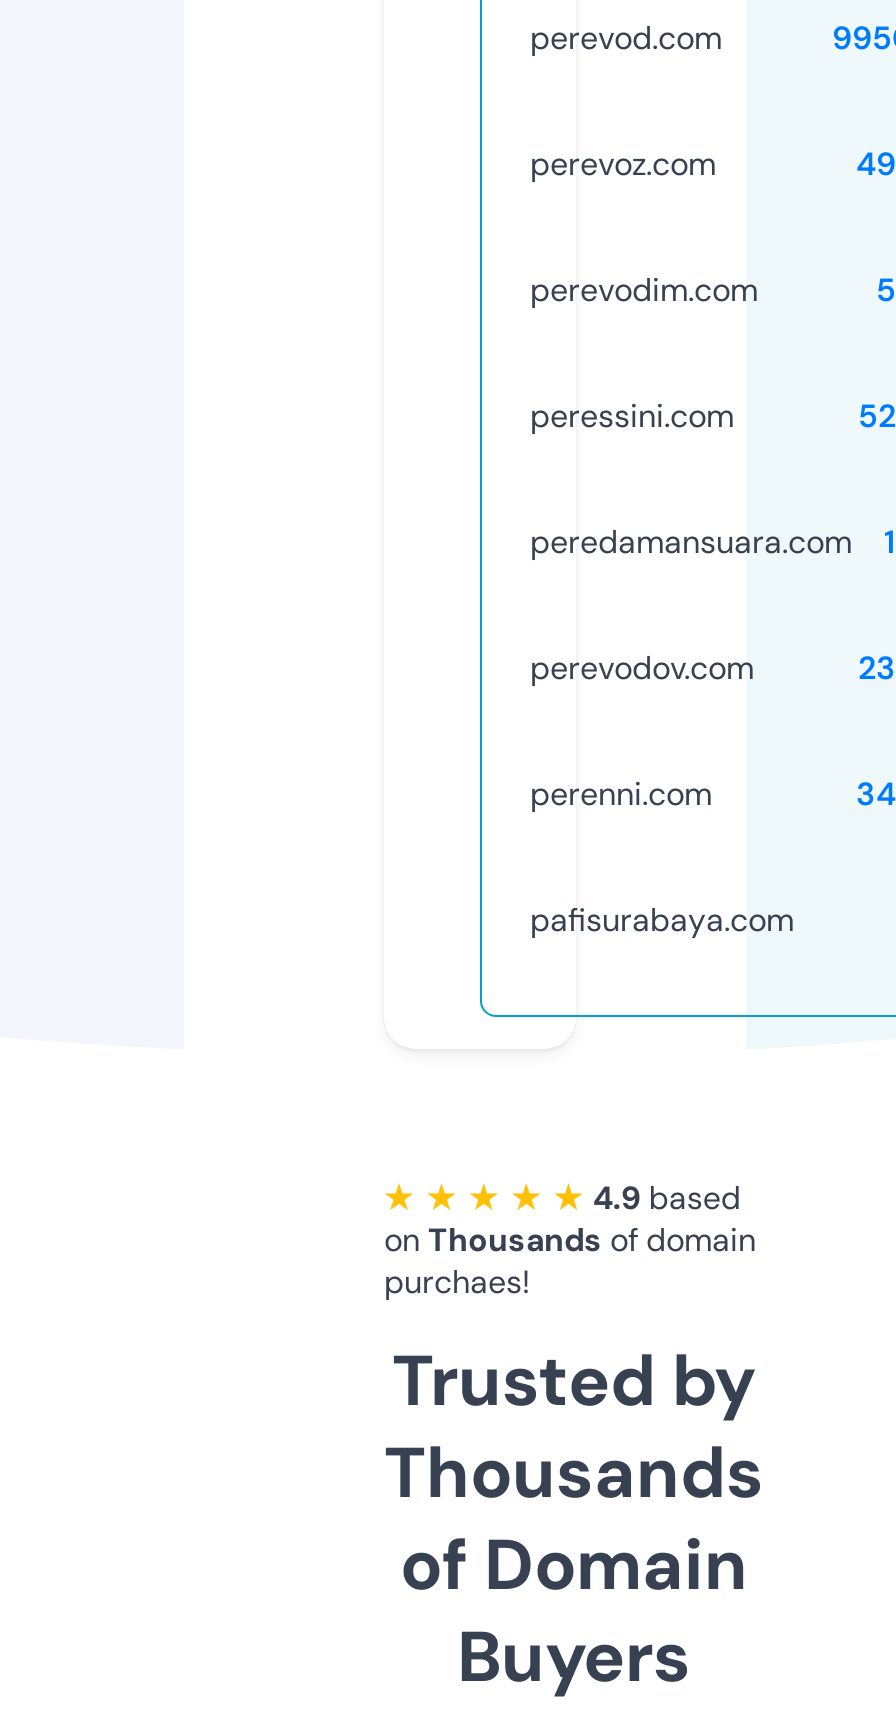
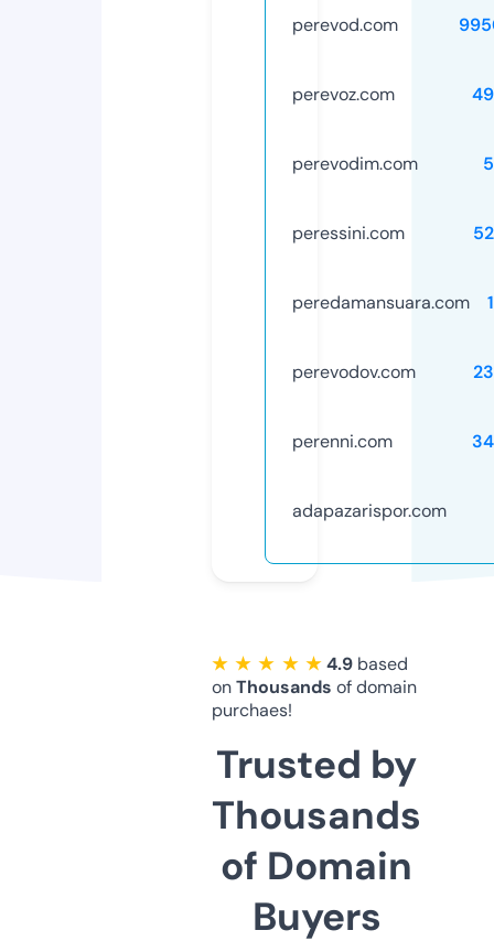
[530,899,794,941] pafisurabaya.com -> [292,499,447,522] adapazarispor.com

